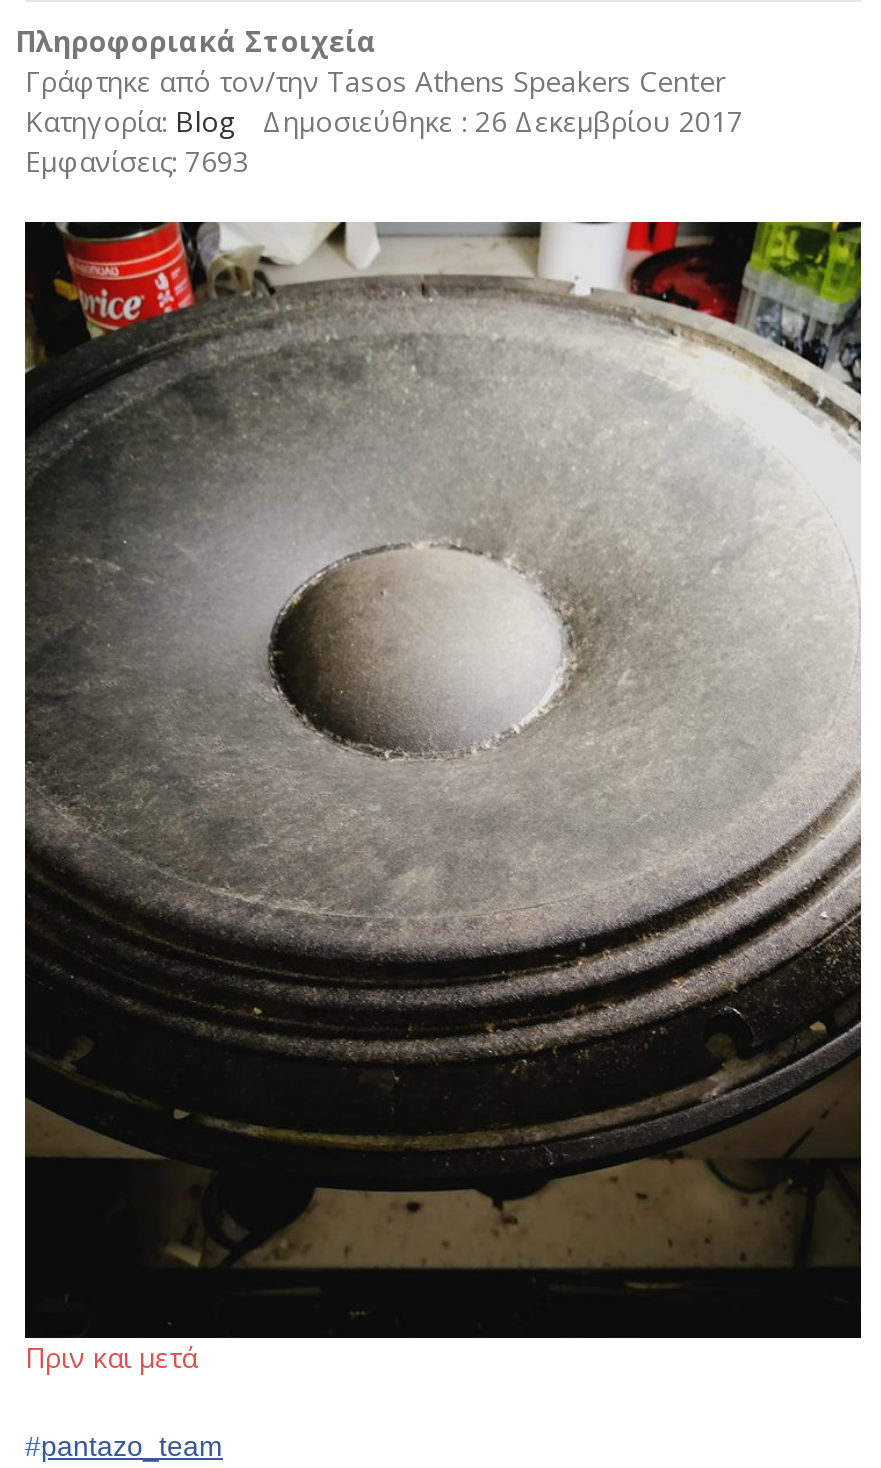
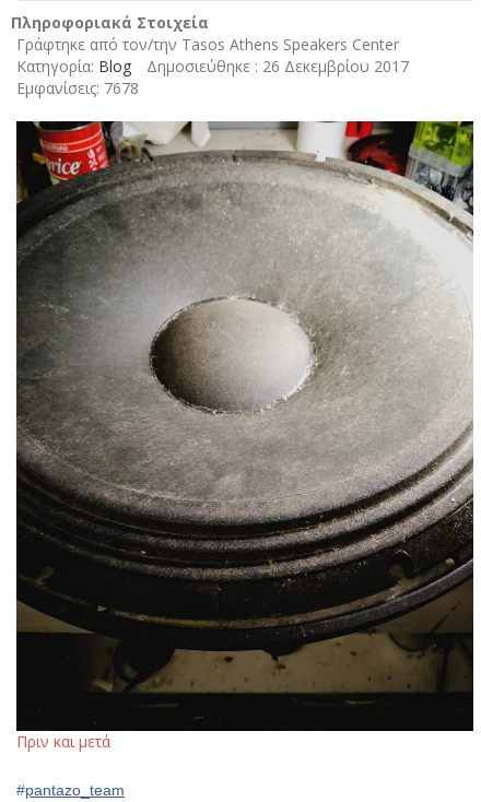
[25,142,249,180] Εμφανίσεις: 7693 -> [16,78,139,99] Εμφανίσεις: 7678

